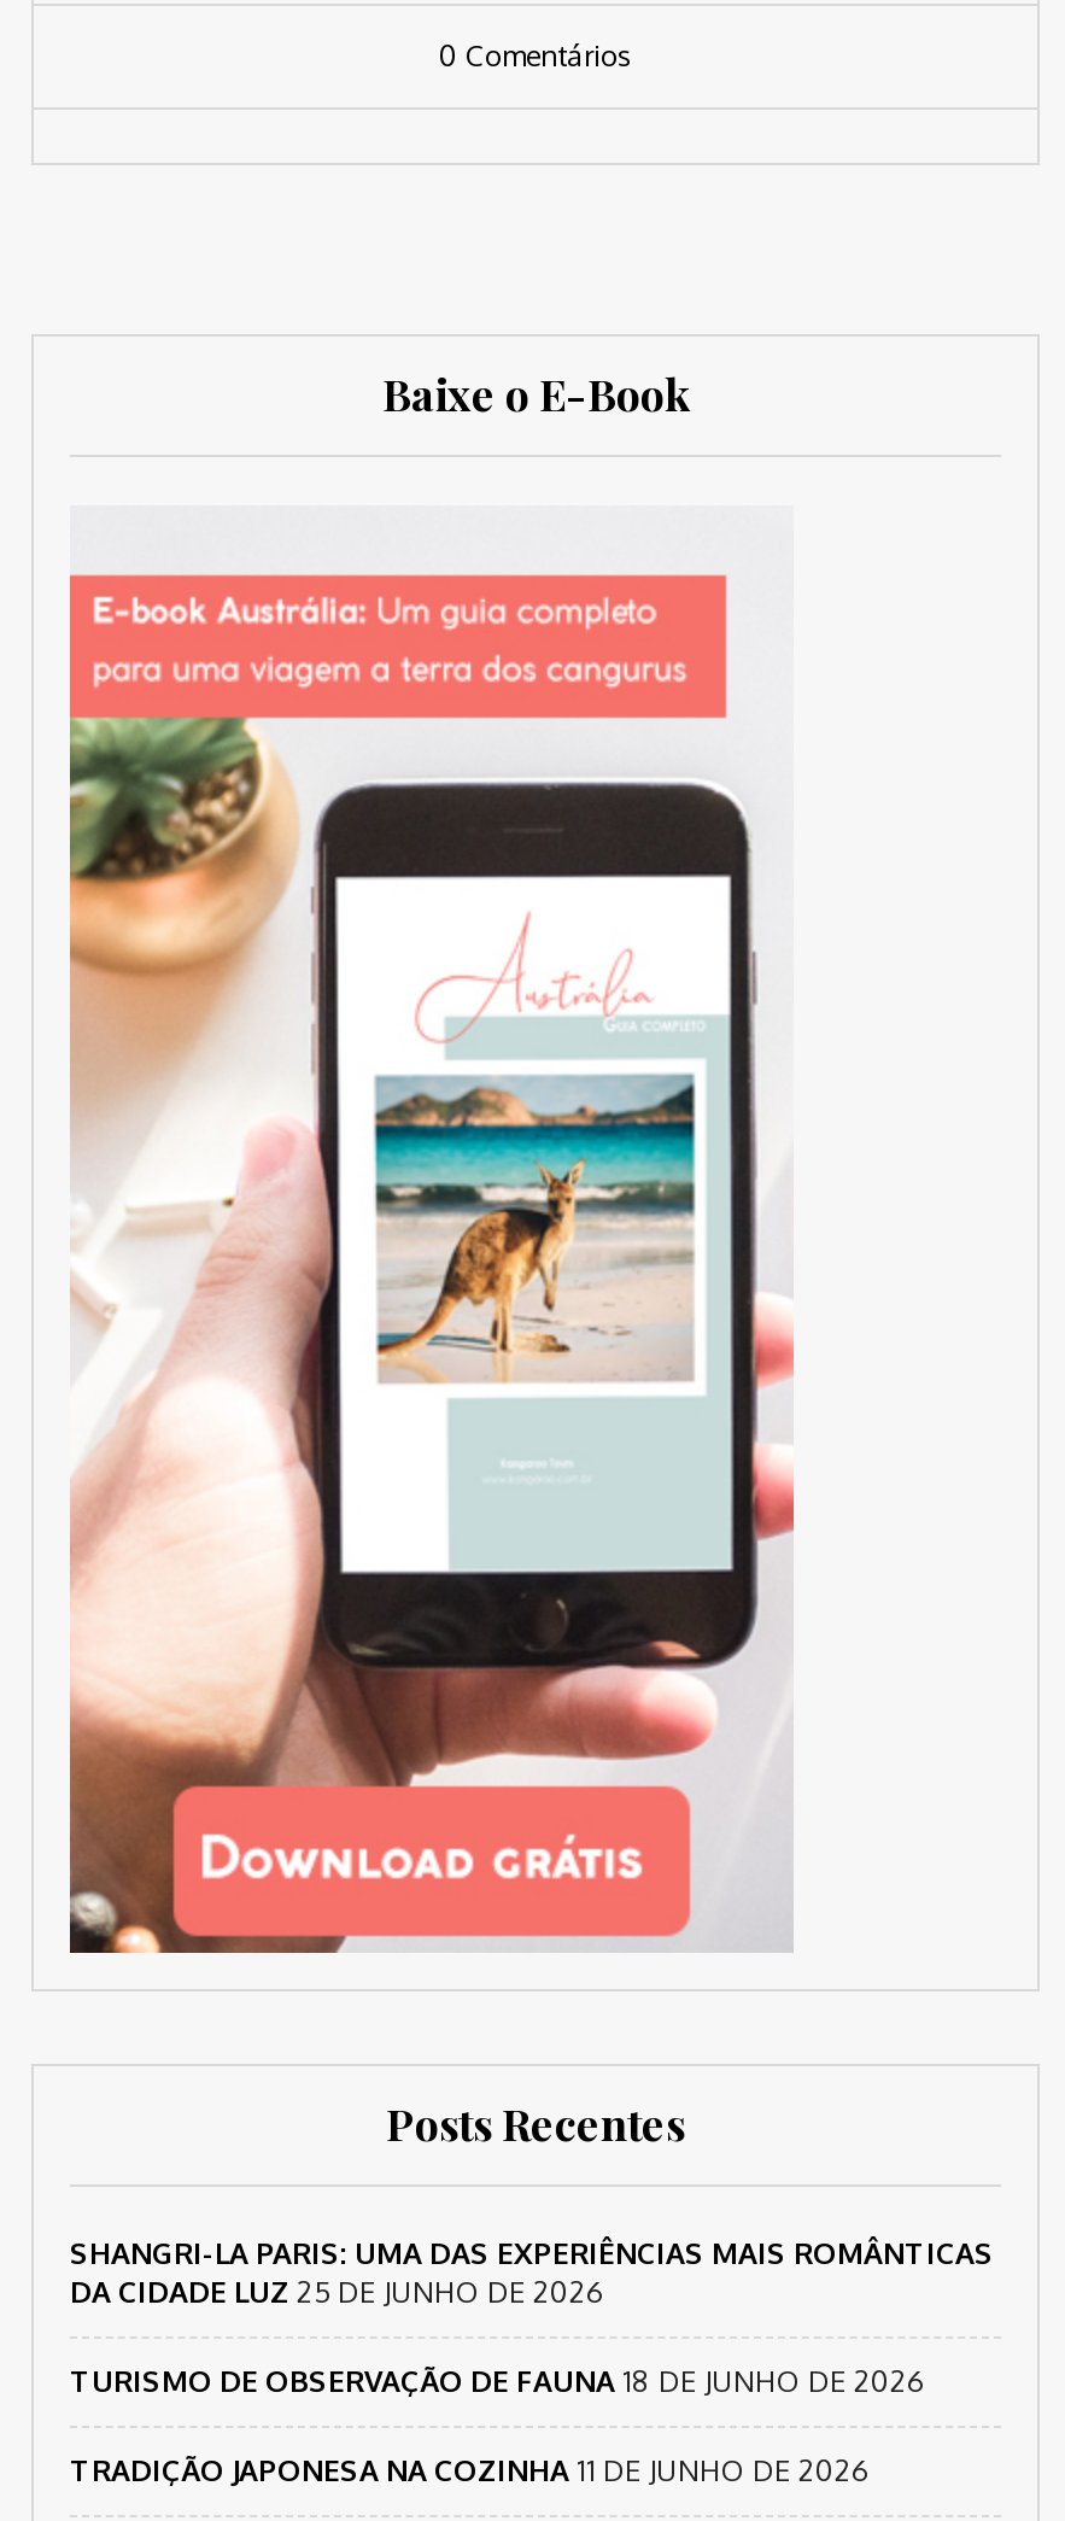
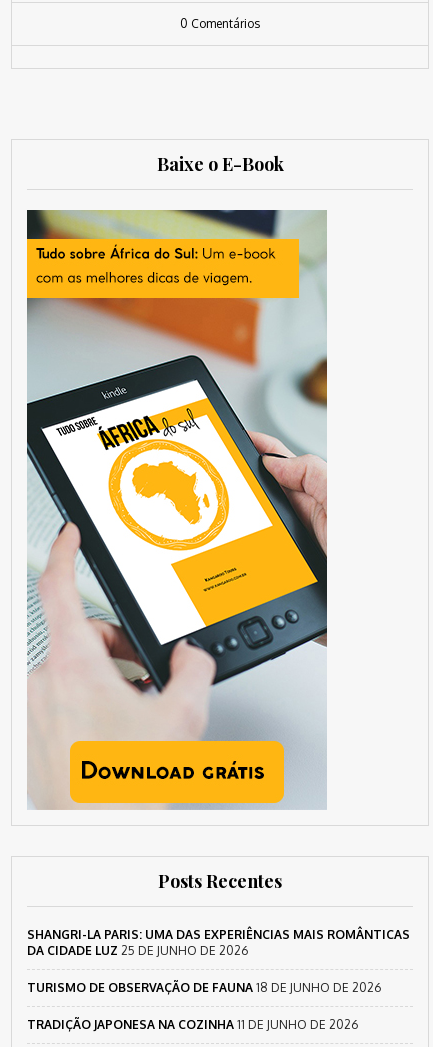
[68,505,796,1955] [image] -> [26,209,328,810] [image]

